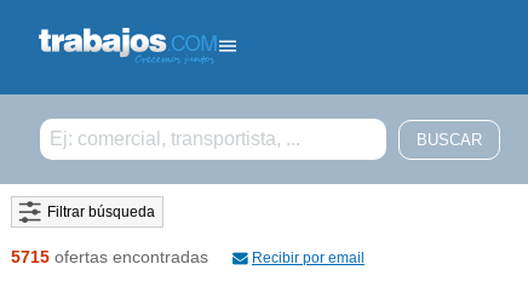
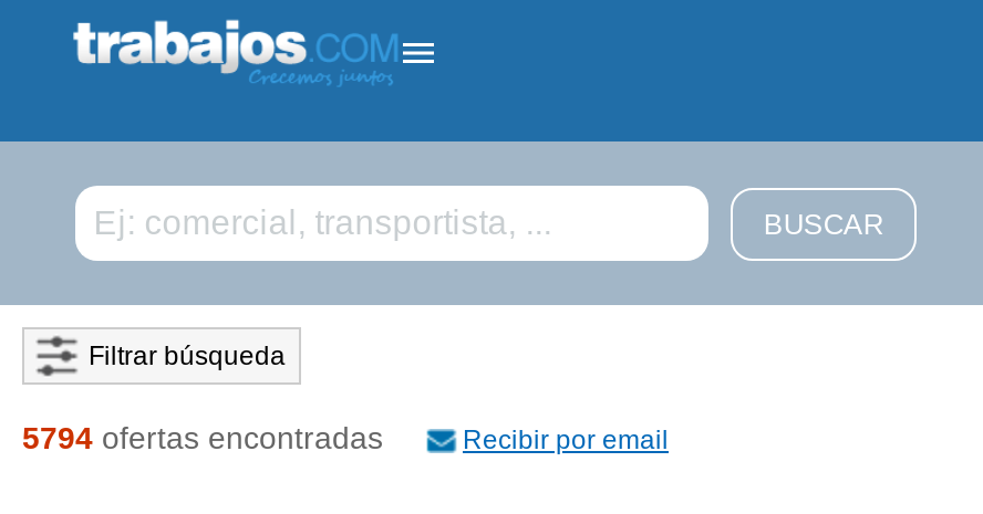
[11,247,213,266] 5715 ofertas encontradas -> [22,420,392,455] 5794 ofertas encontradas

